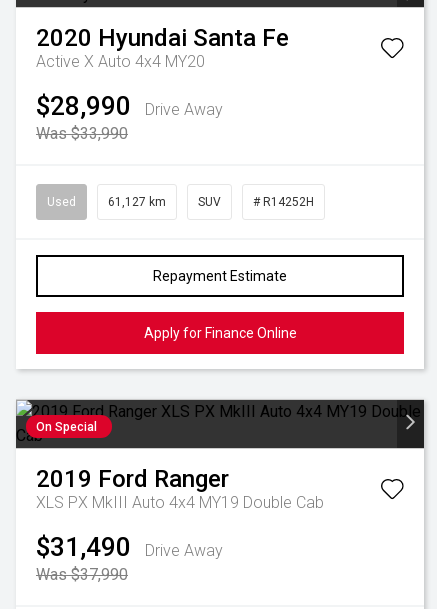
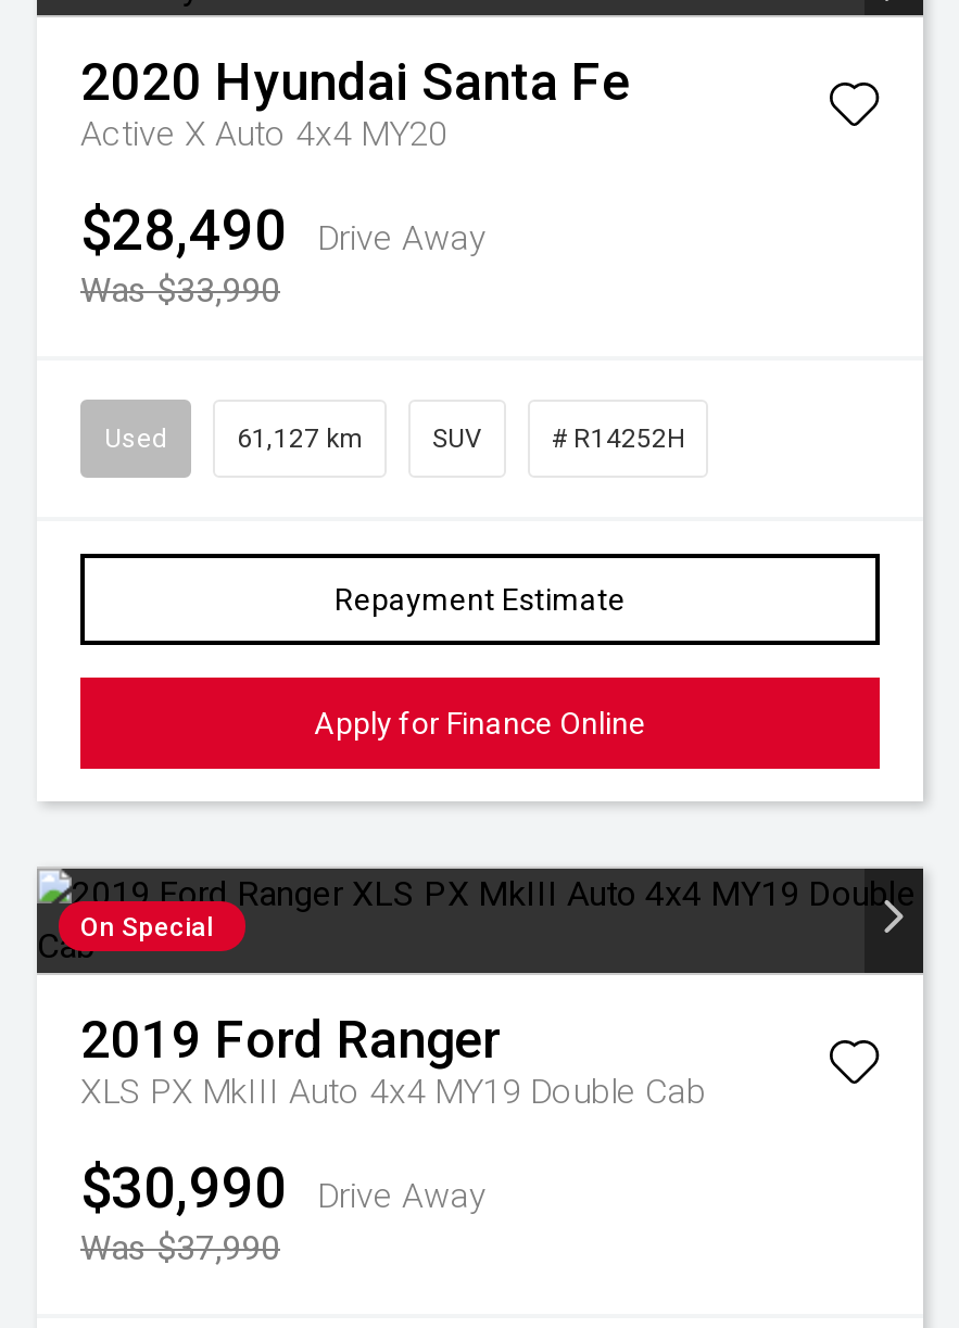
[36,91,223,121] $28,990 Drive Away -> [80,198,487,263] $28,490 Drive Away
[36,532,223,562] $31,490 Drive Away -> [80,1155,487,1221] $30,990 Drive Away

